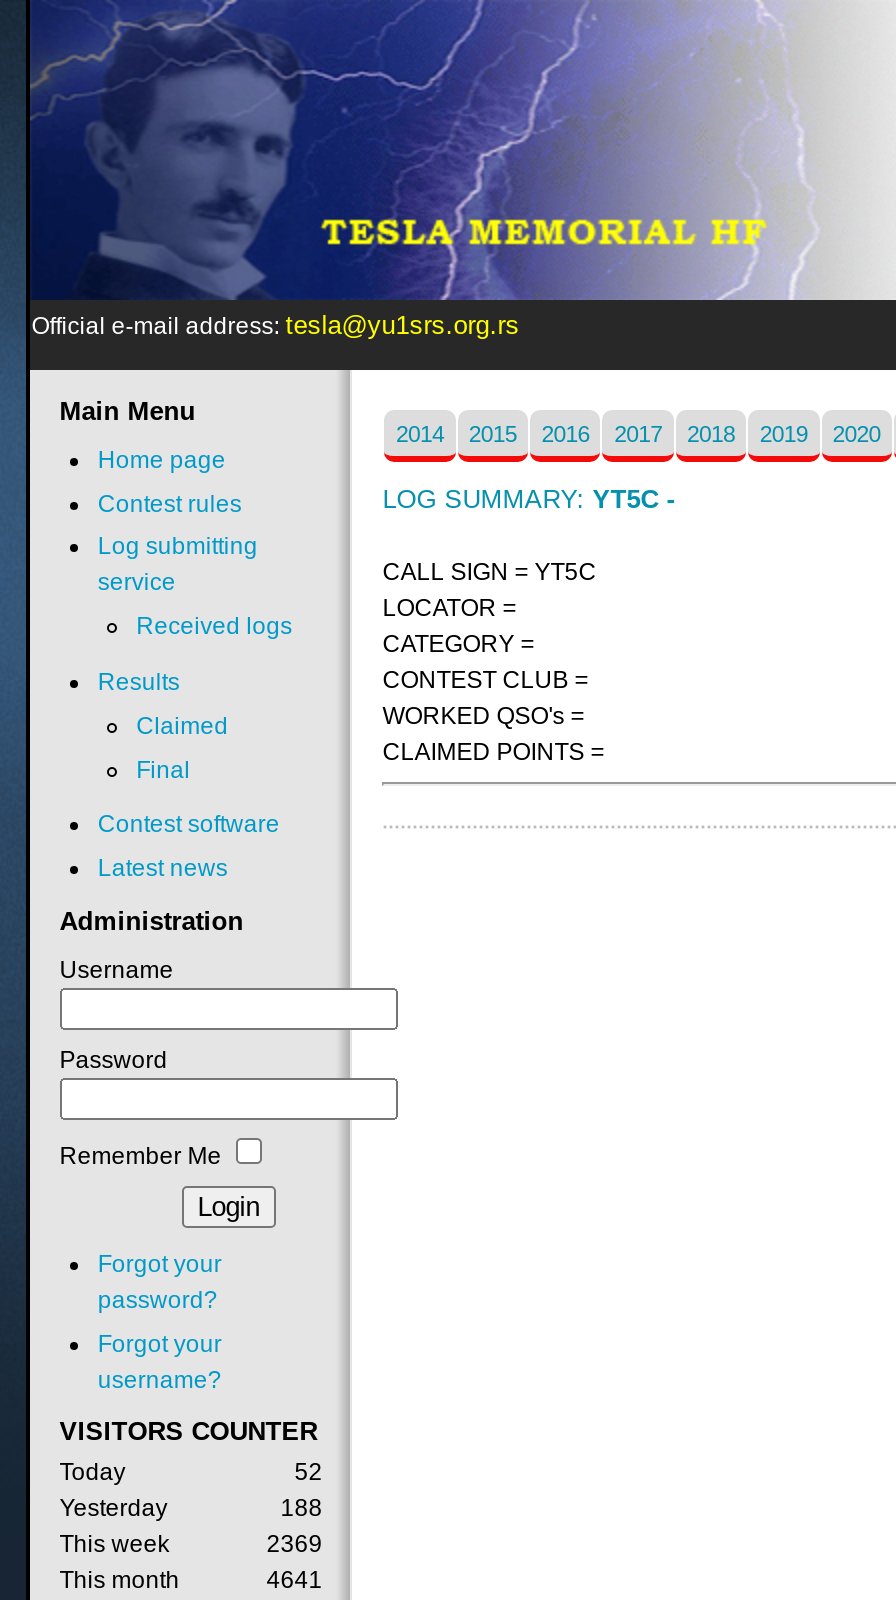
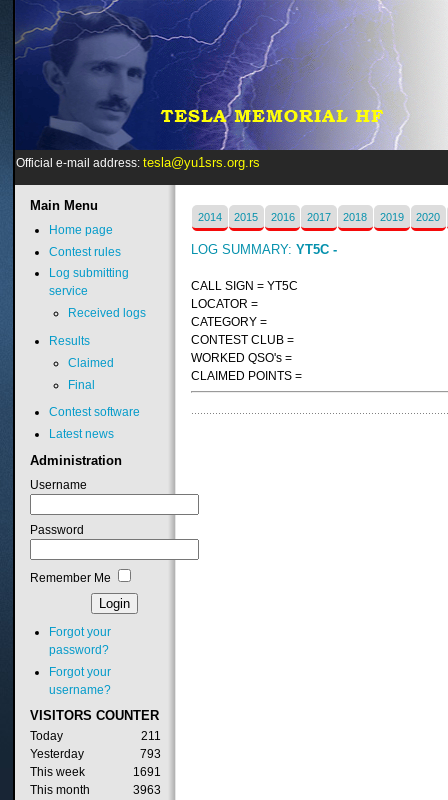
[295,1459,323,1487] 52 -> [141,729,161,743] 211
[281,1495,323,1523] 188 -> [140,747,161,761] 793
[267,1531,323,1559] 2369 -> [133,765,161,779] 1691
[267,1567,323,1595] 4641 -> [133,783,161,797] 3963

